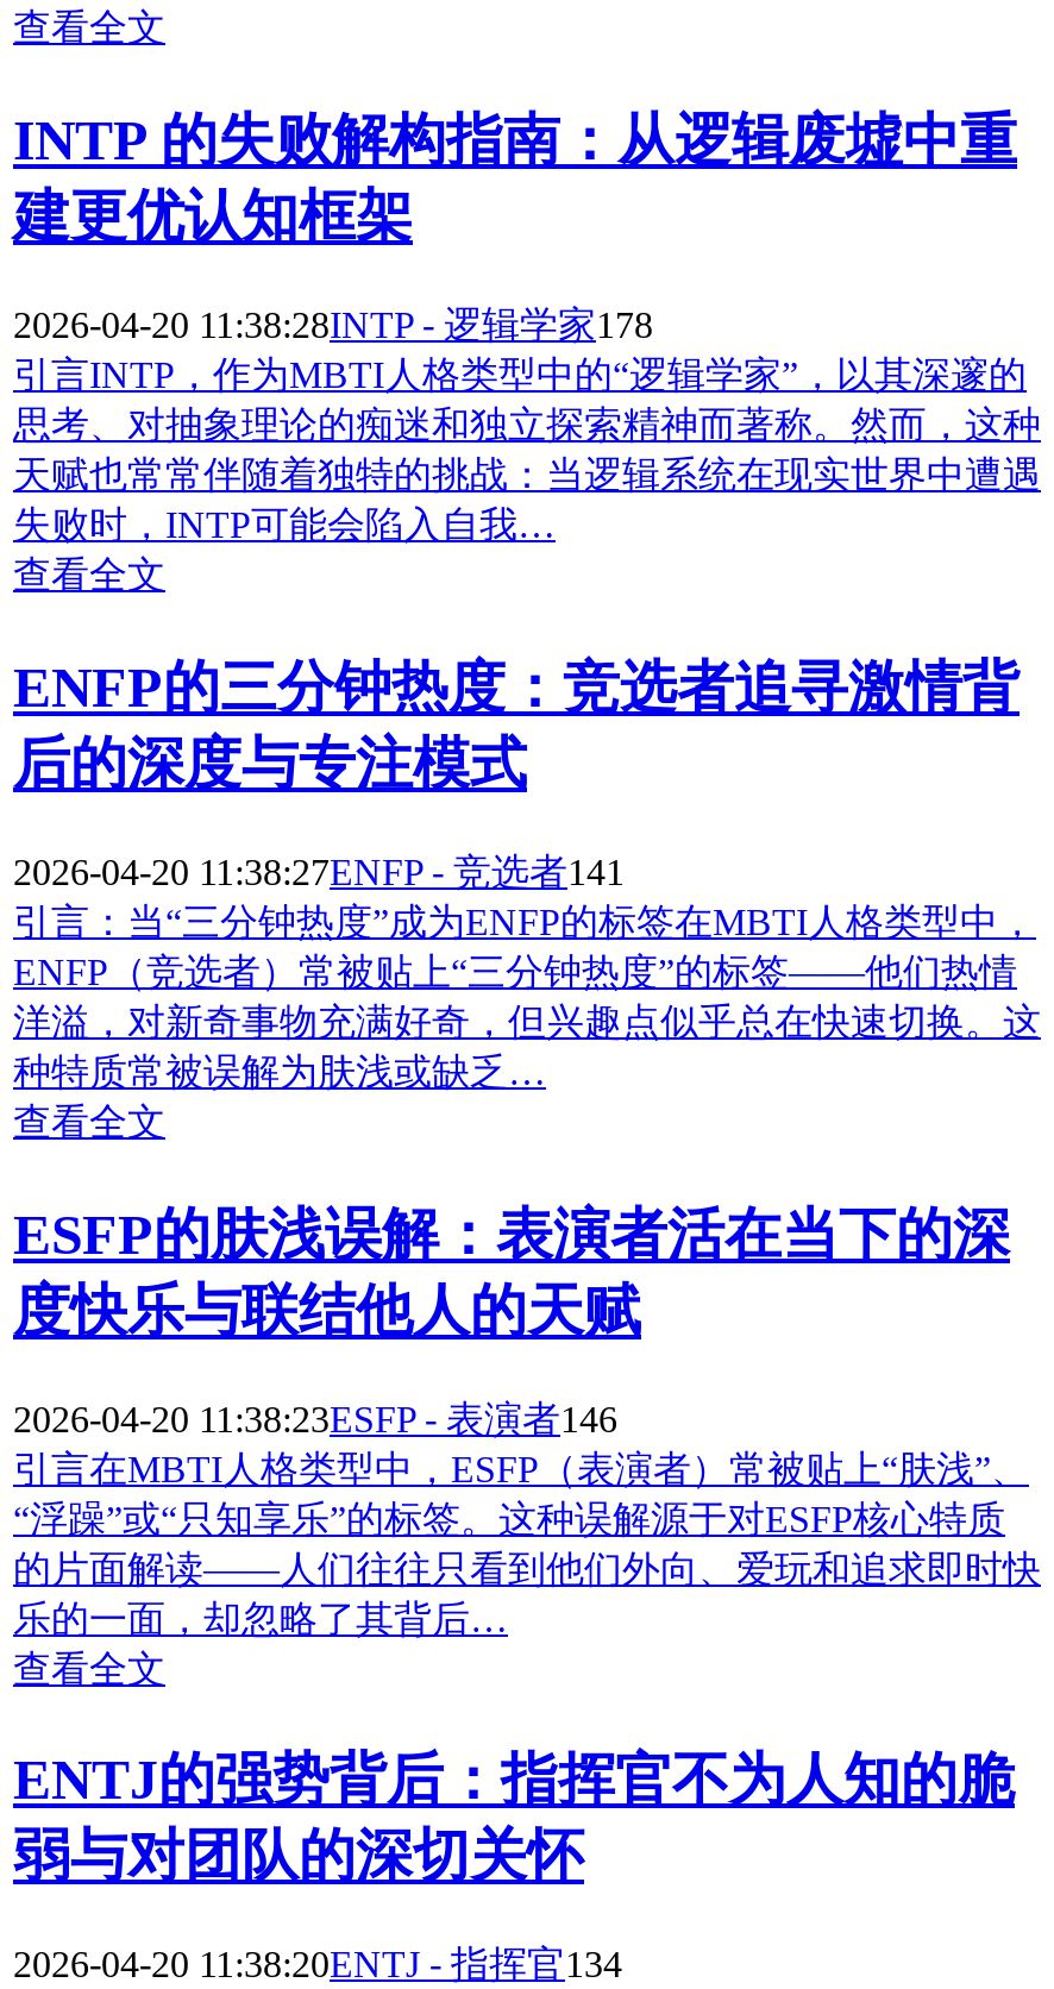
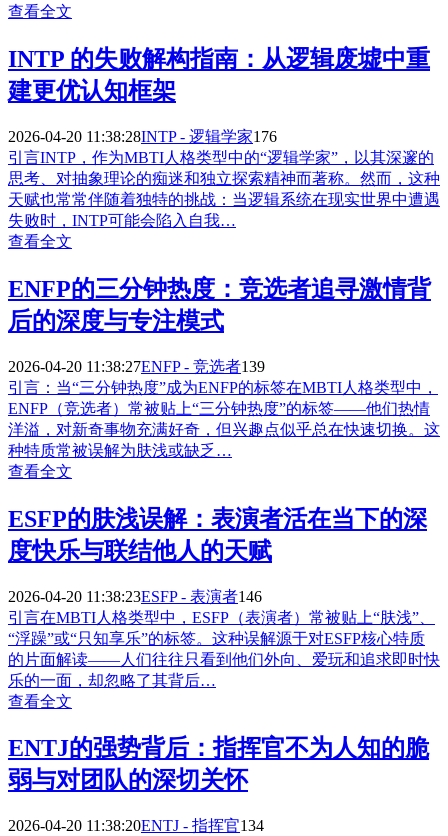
[13,304,653,345] 2026-04-20 11:38:28INTP - 逻辑学家178 -> [8,128,277,145] 2026-04-20 11:38:28INTP - 逻辑学家176
[13,851,625,892] 2026-04-20 11:38:27ENFP - 竞选者141 -> [8,358,265,375] 2026-04-20 11:38:27ENFP - 竞选者139

